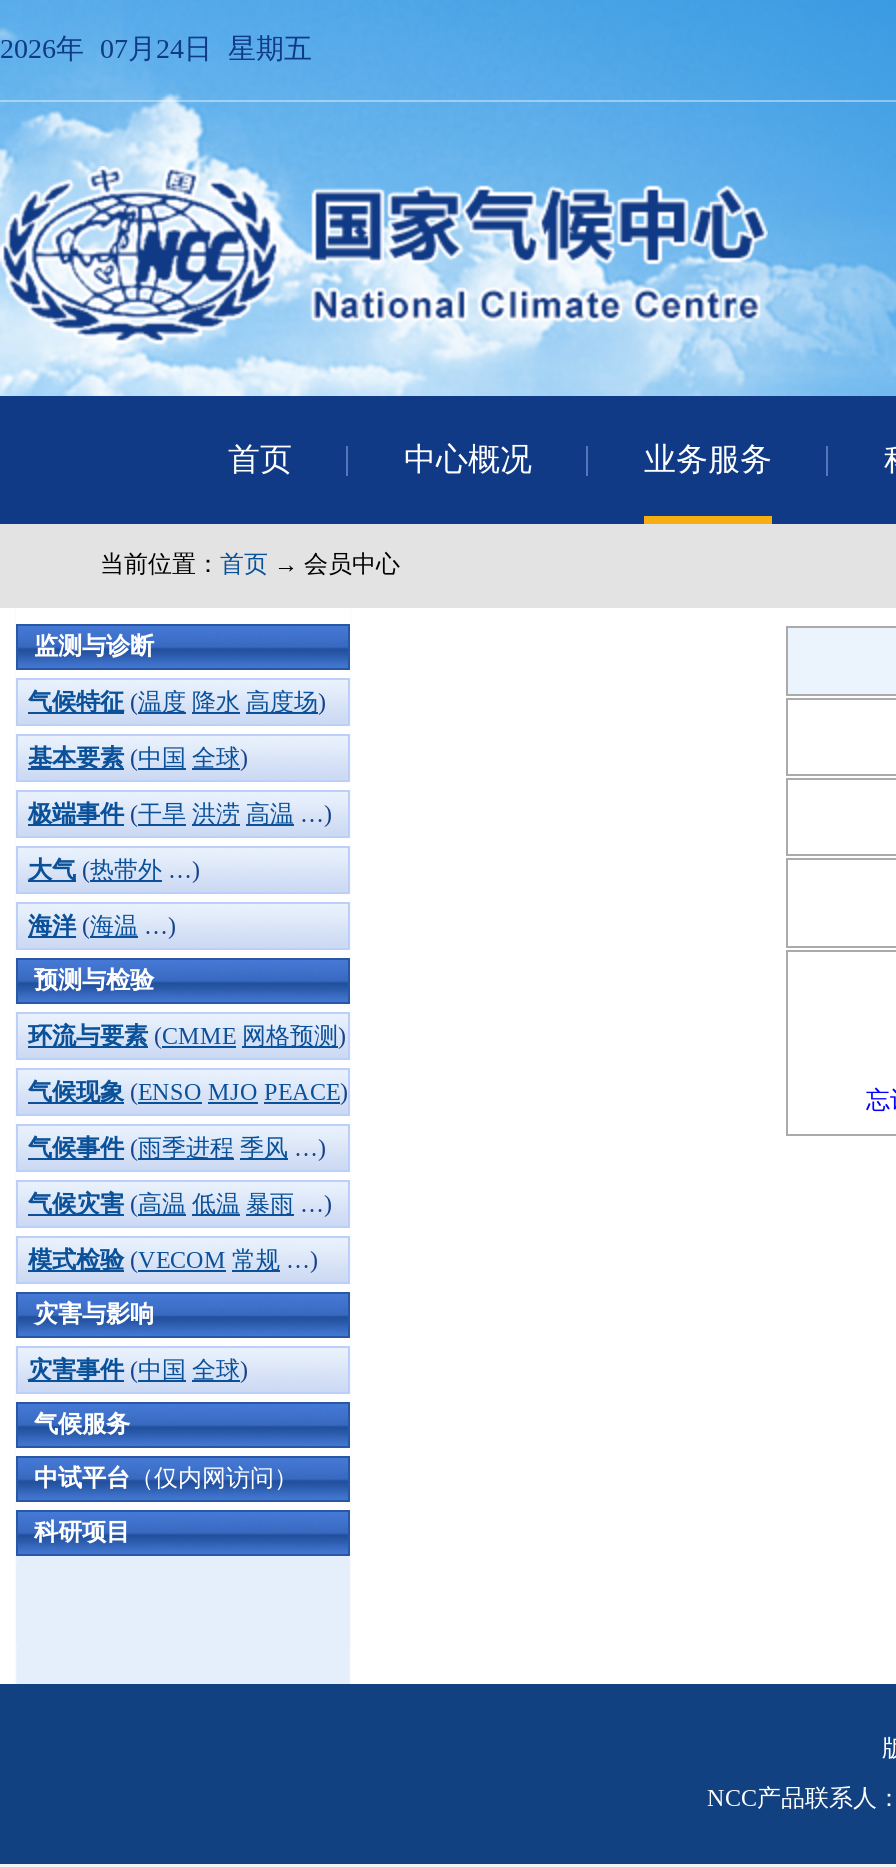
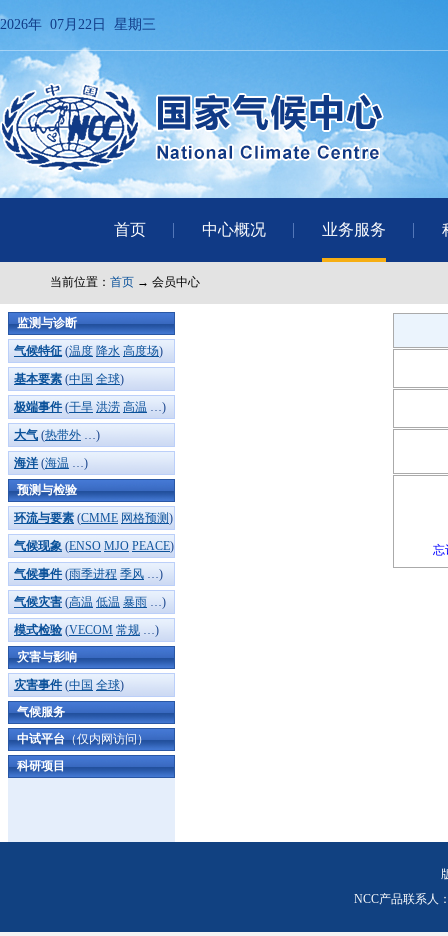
[0,34,312,64] 2026年 07月24日 星期五 -> [0,17,156,32] 2026年 07月22日 星期三

